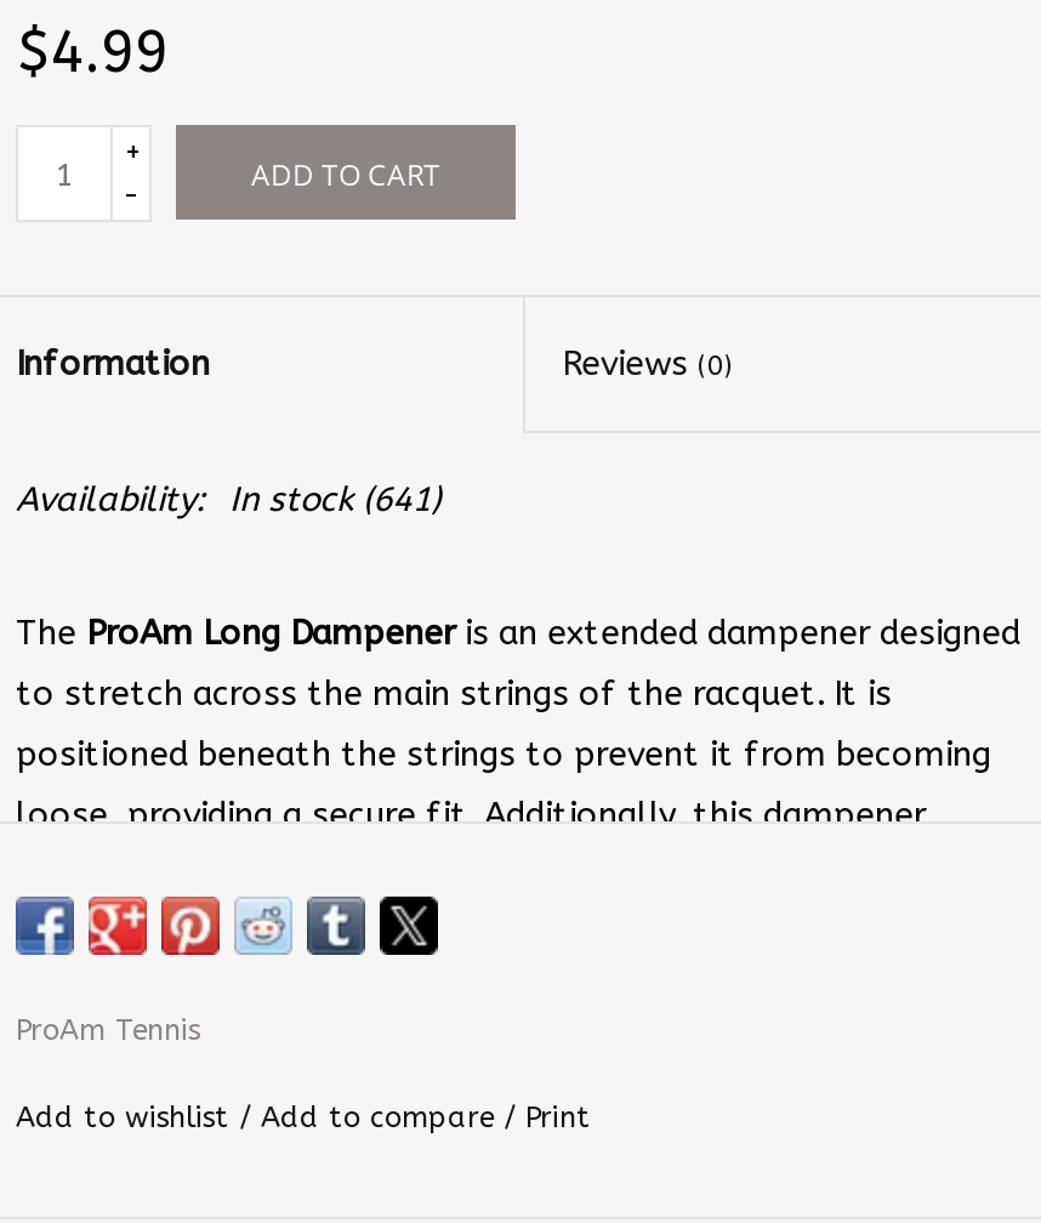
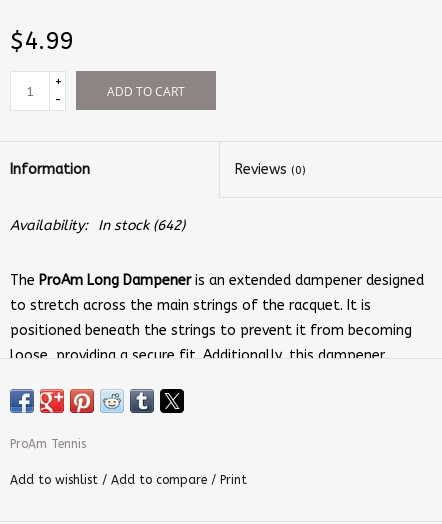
[16,480,440,522] Availability: In stock (641) -> [10,217,185,234] Availability: In stock (642)

